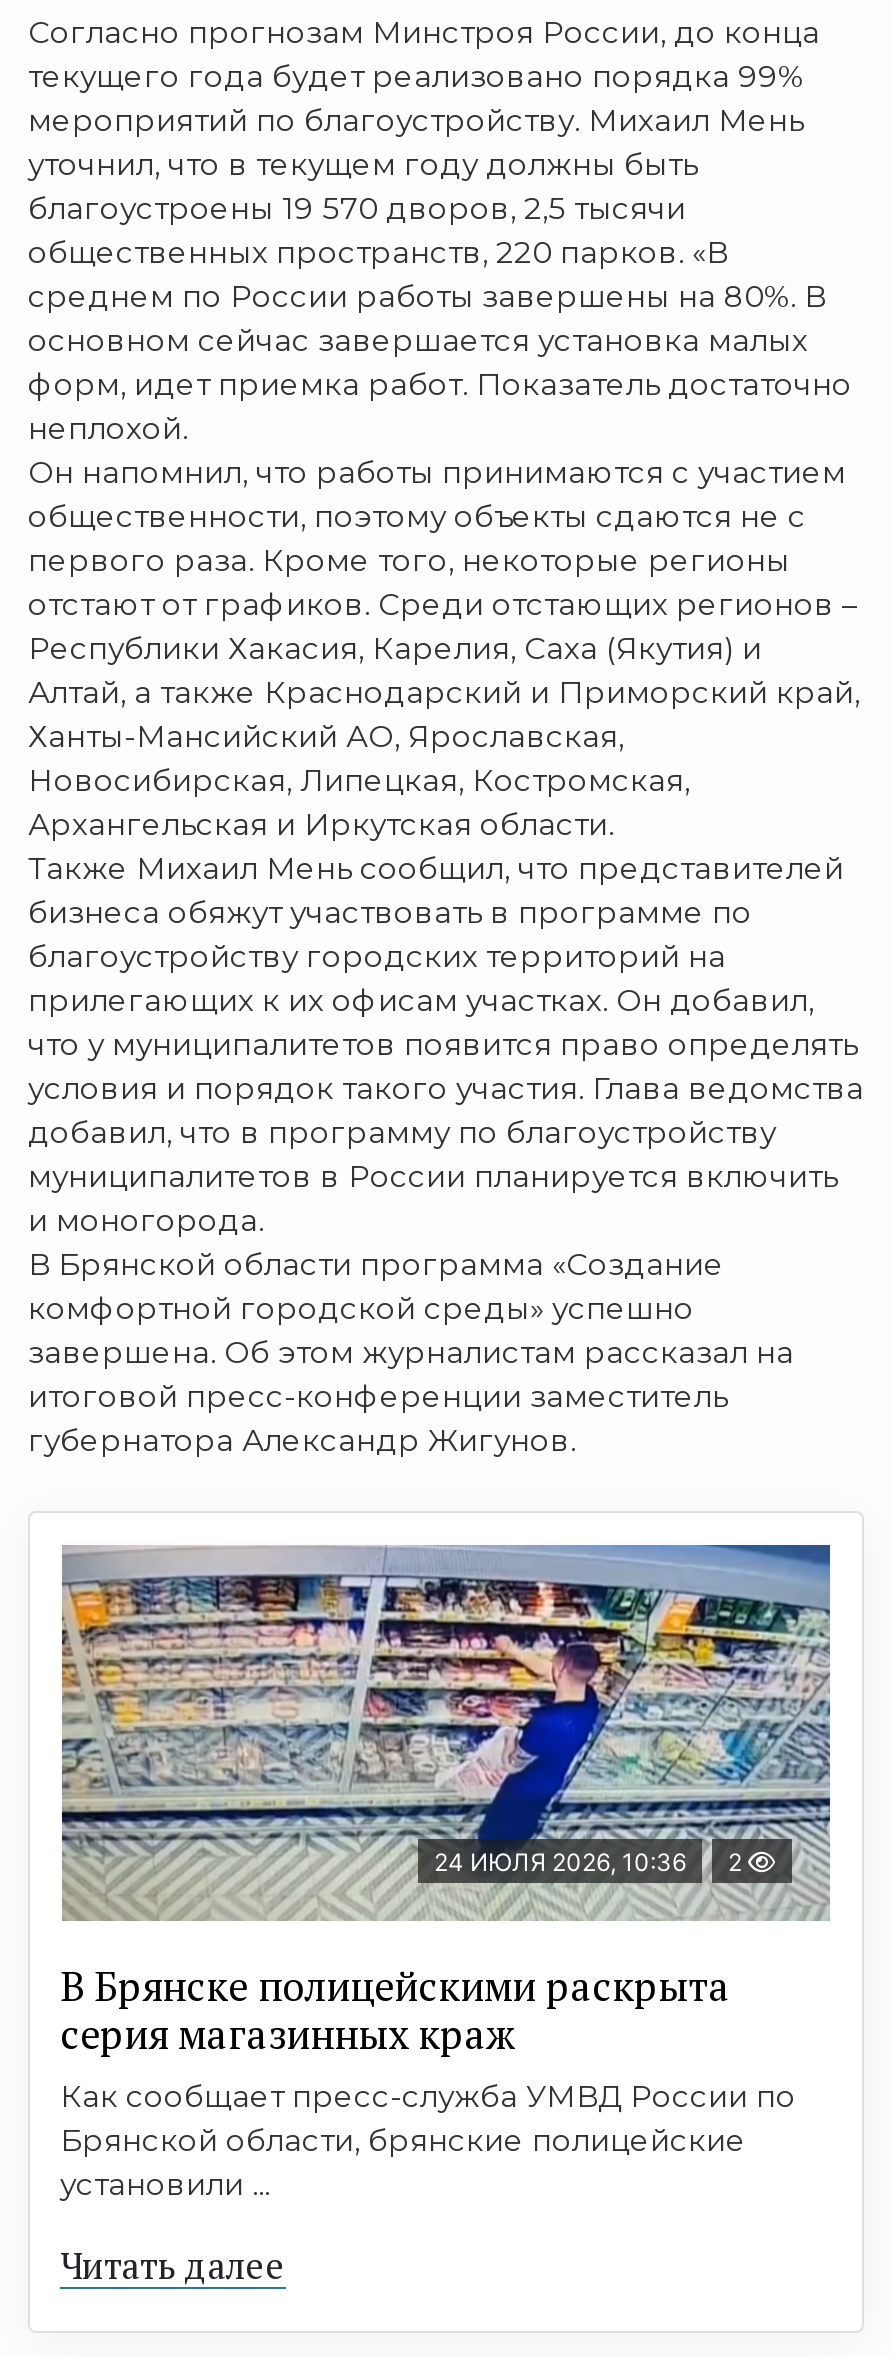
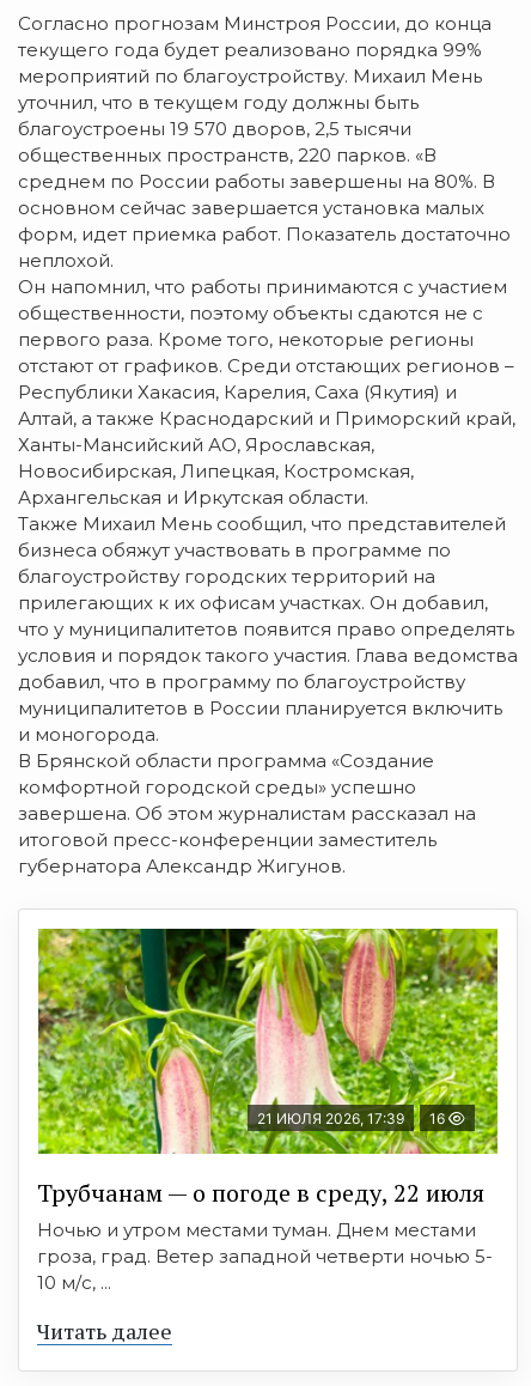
[60,1543,832,1923] [image] | 24 ИЮЛЯ 2026, 10:36 | 2 -> [37,928,499,1155] [image] | 21 ИЮЛЯ 2026, 17:39 | 16
[60,1960,796,2204] В Брянске полицейскими раскрыта | серия магазинных краж | Как сообщает пресс-служба УМВД России по | Брянской области, брянские полицейские | установили ... -> [37,1177,493,1294] Трубчанам — о погоде в среду, 22 июля | Ночью и утром местами туман. Днем местами | гроза, град. Ветер западной четверти ночью 5- | 10 м/с, ...

